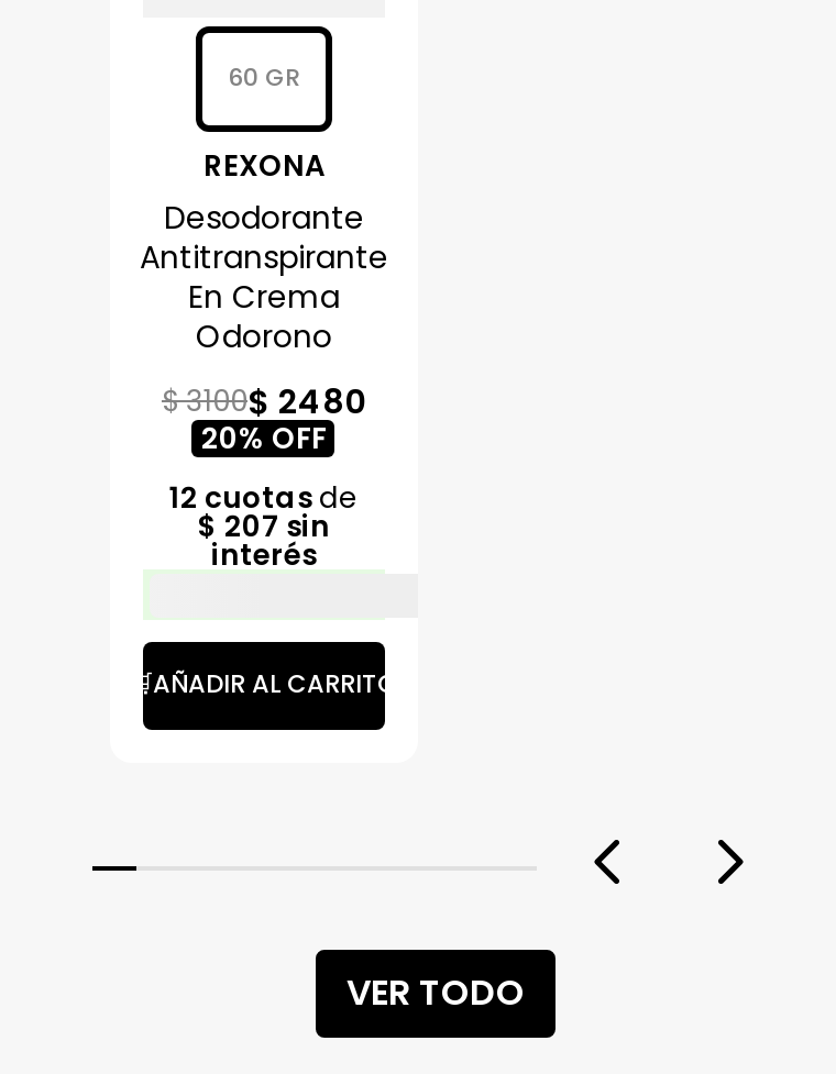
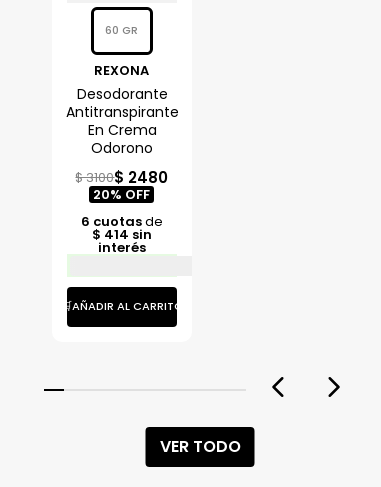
[169,477,359,519] 12 cuotas de -> [81,212,163,231] 6 cuotas de
[198,506,330,547] $ 207sin -> [92,225,152,244] $ 414sin

